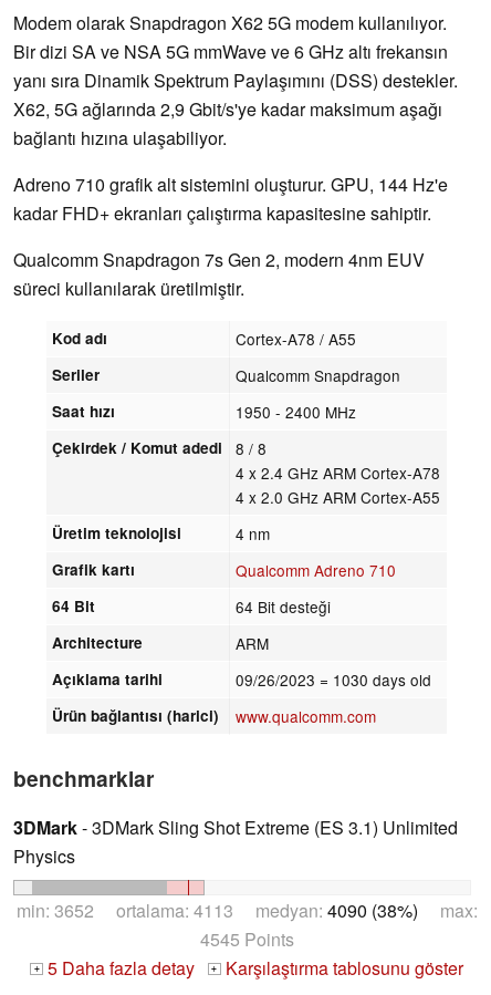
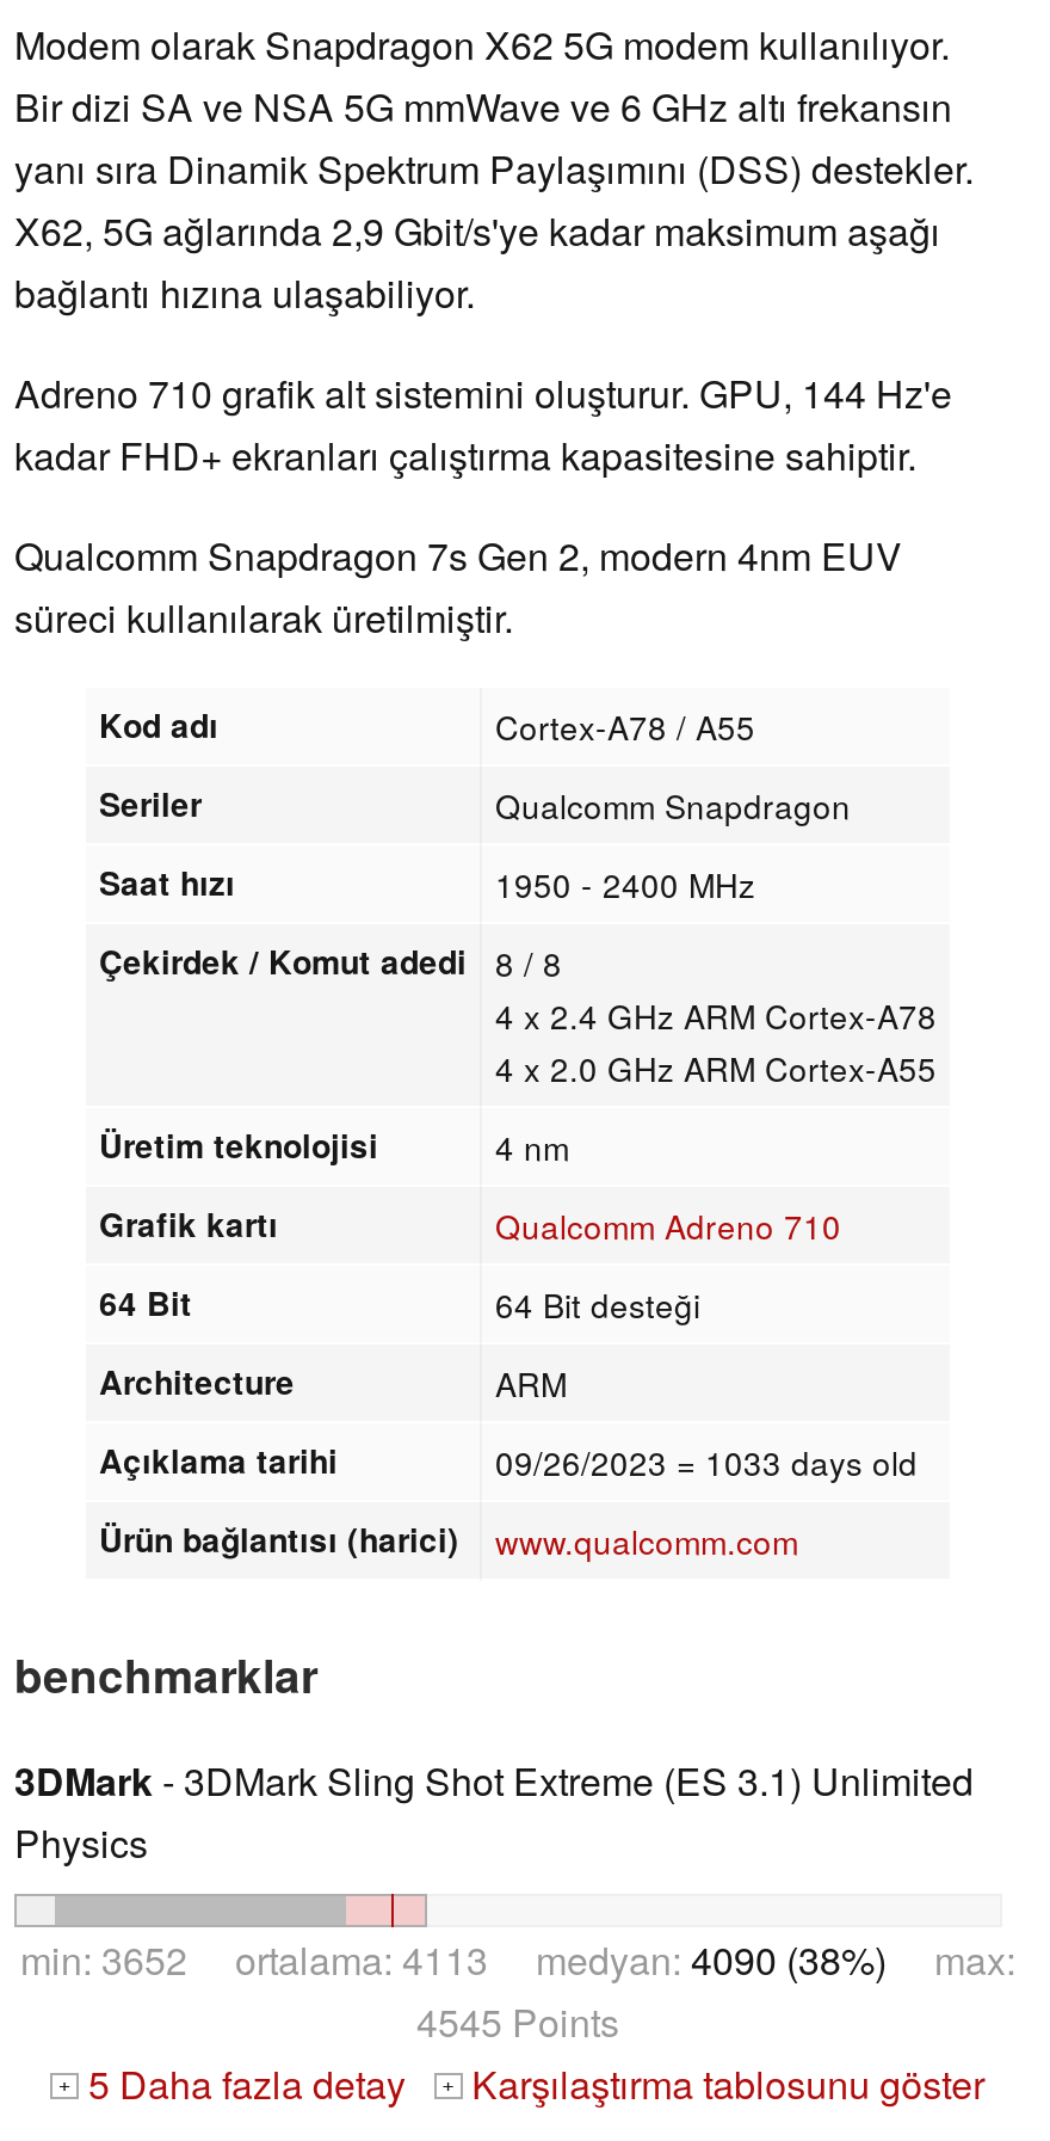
[236,668,432,690] 09/26/2023 = 1030 days old -> [495,1437,917,1485] 09/26/2023 = 1033 days old

